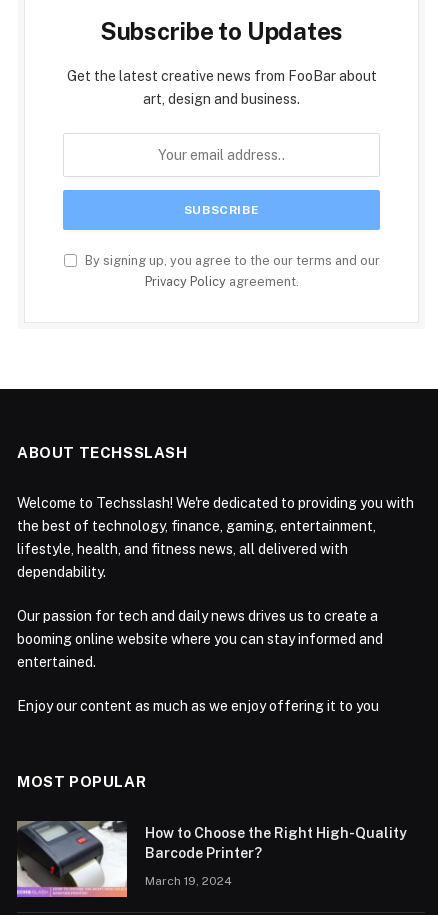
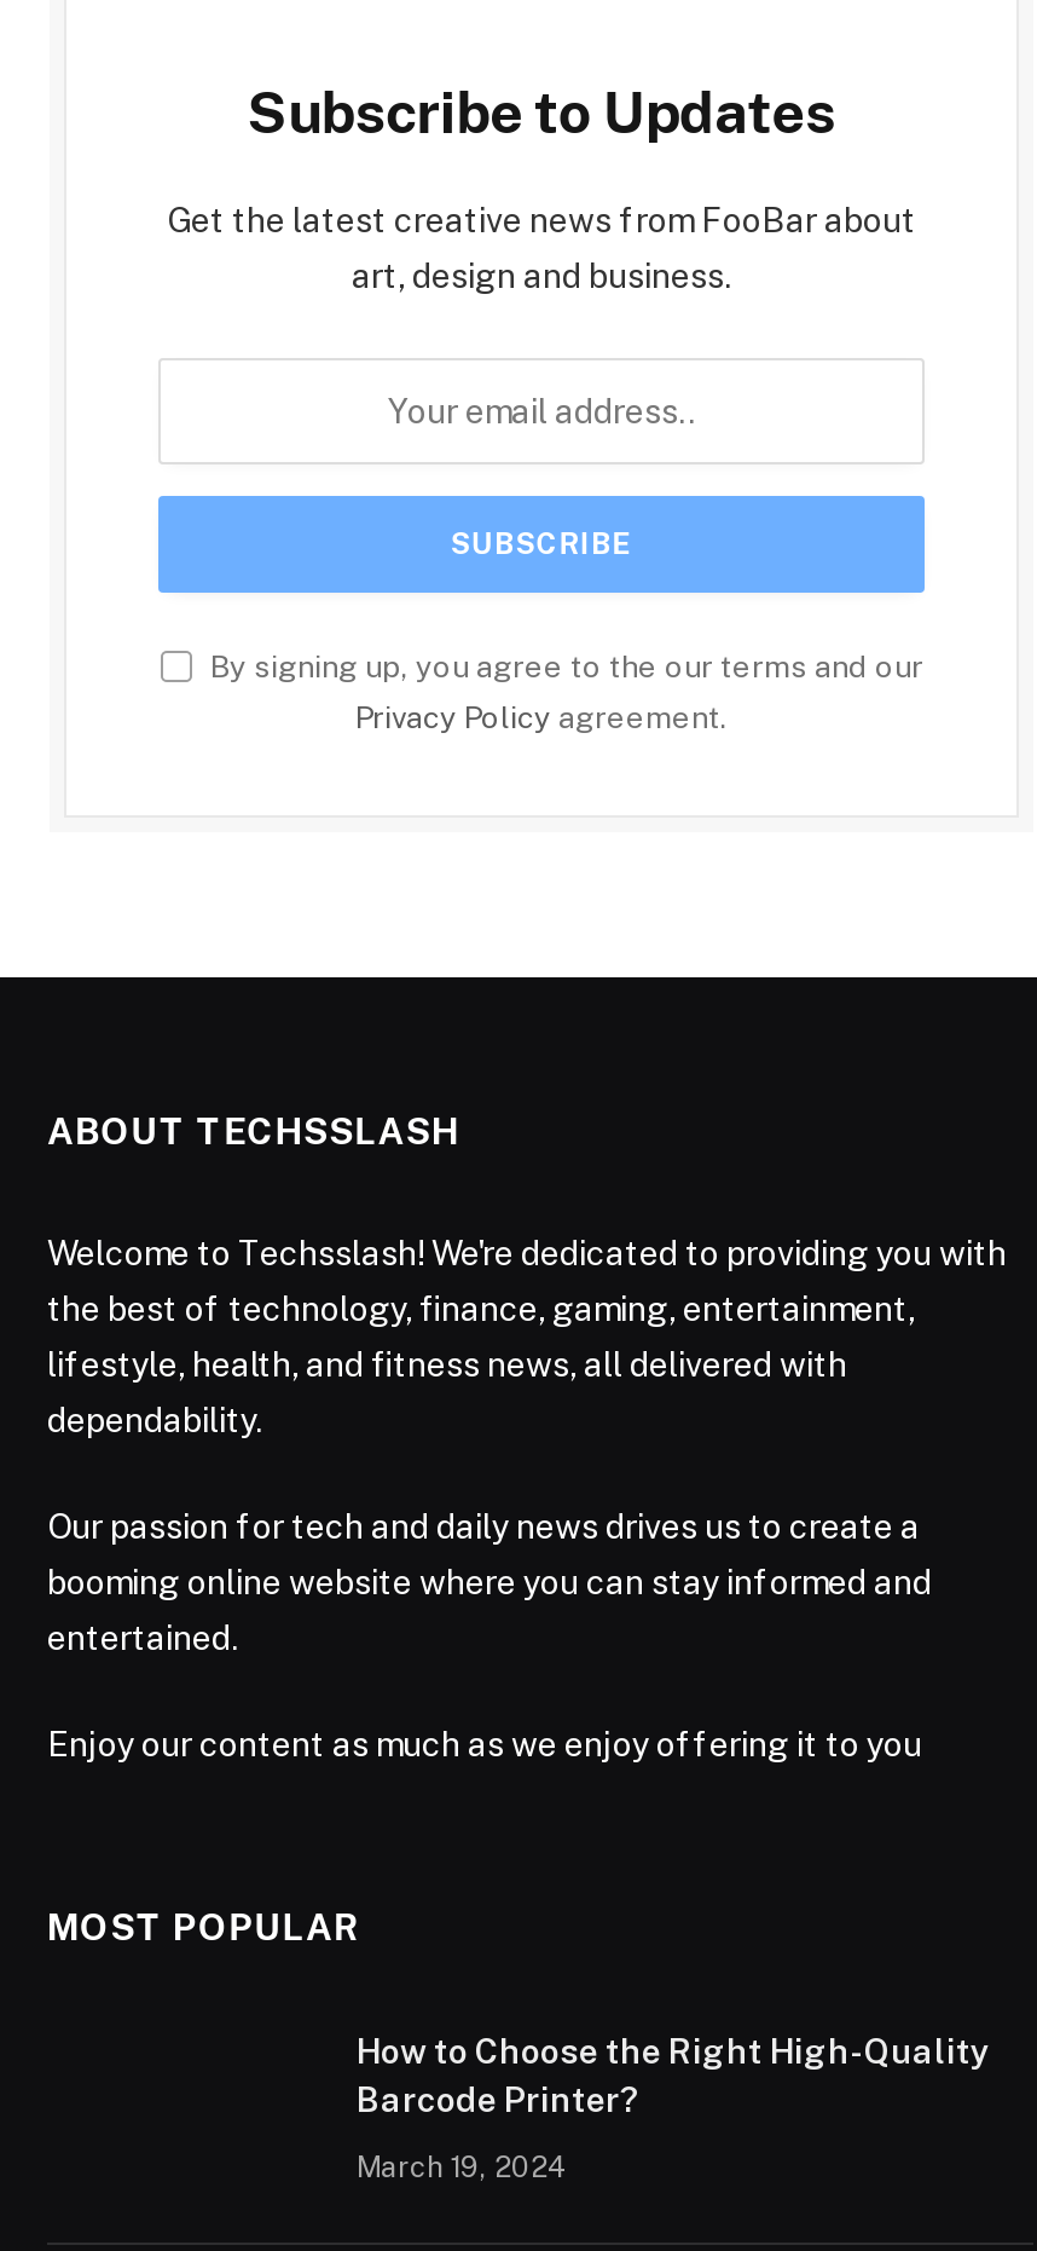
[16,820,128,898] [image] -> none

